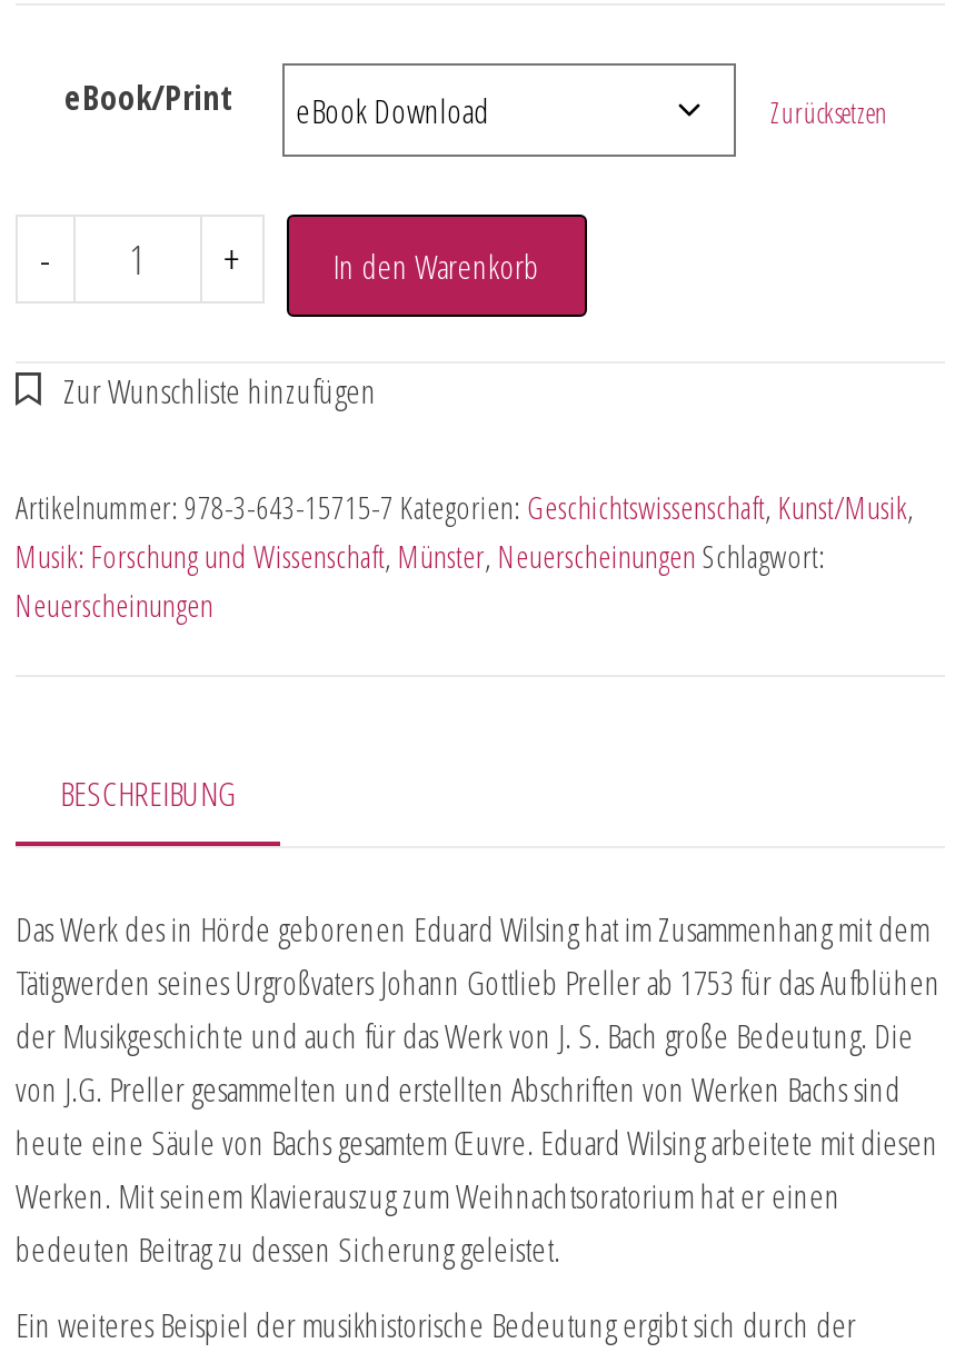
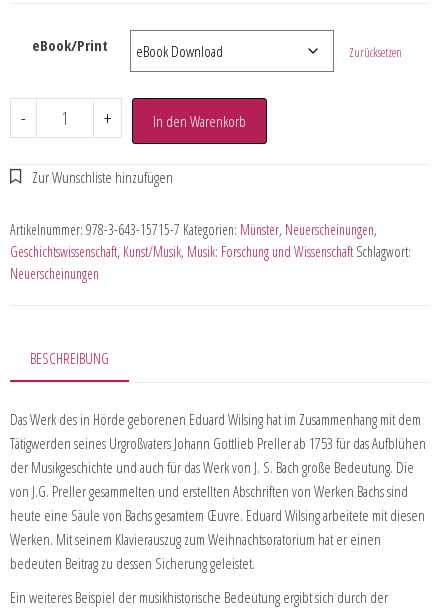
[16,486,914,528] Artikelnummer: 978-3-643-15715-7 Kategorien: Geschichtswissenschaft, Kunst/Musik, -> [10,220,377,239] Artikelnummer: 978-3-643-15715-7 Kategorien: Münster, Neuerscheinungen,
[16,535,825,577] Musik: Forschung und Wissenschaft, Münster, Neuerscheinungen Schlagwort: -> [10,242,411,261] Geschichtswissenschaft, Kunst/Musik, Musik: Forschung und Wissenschaft Schlagwort:

